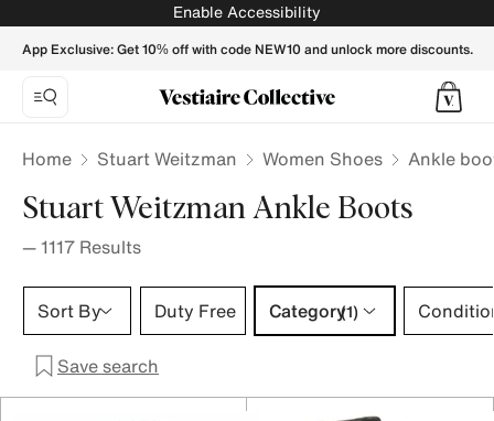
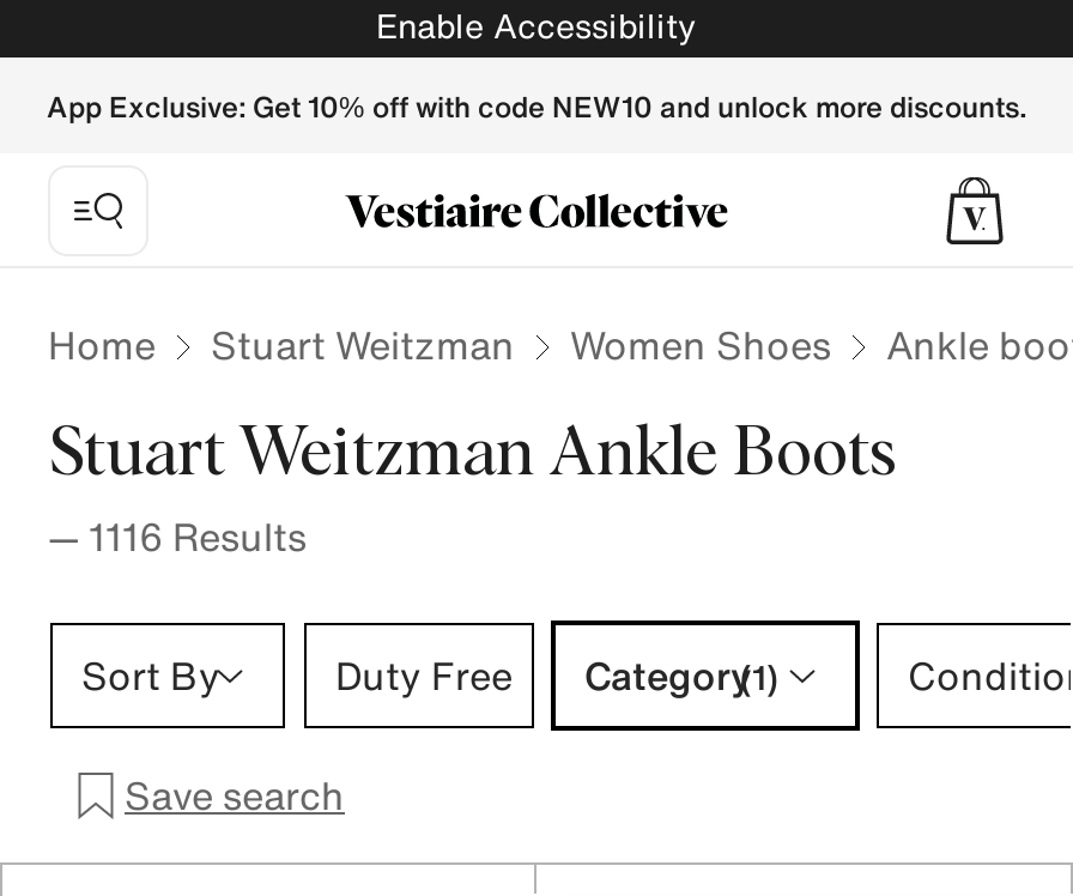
[22,234,141,260] — 1117 Results -> [48,508,307,565] — 1116 Results

